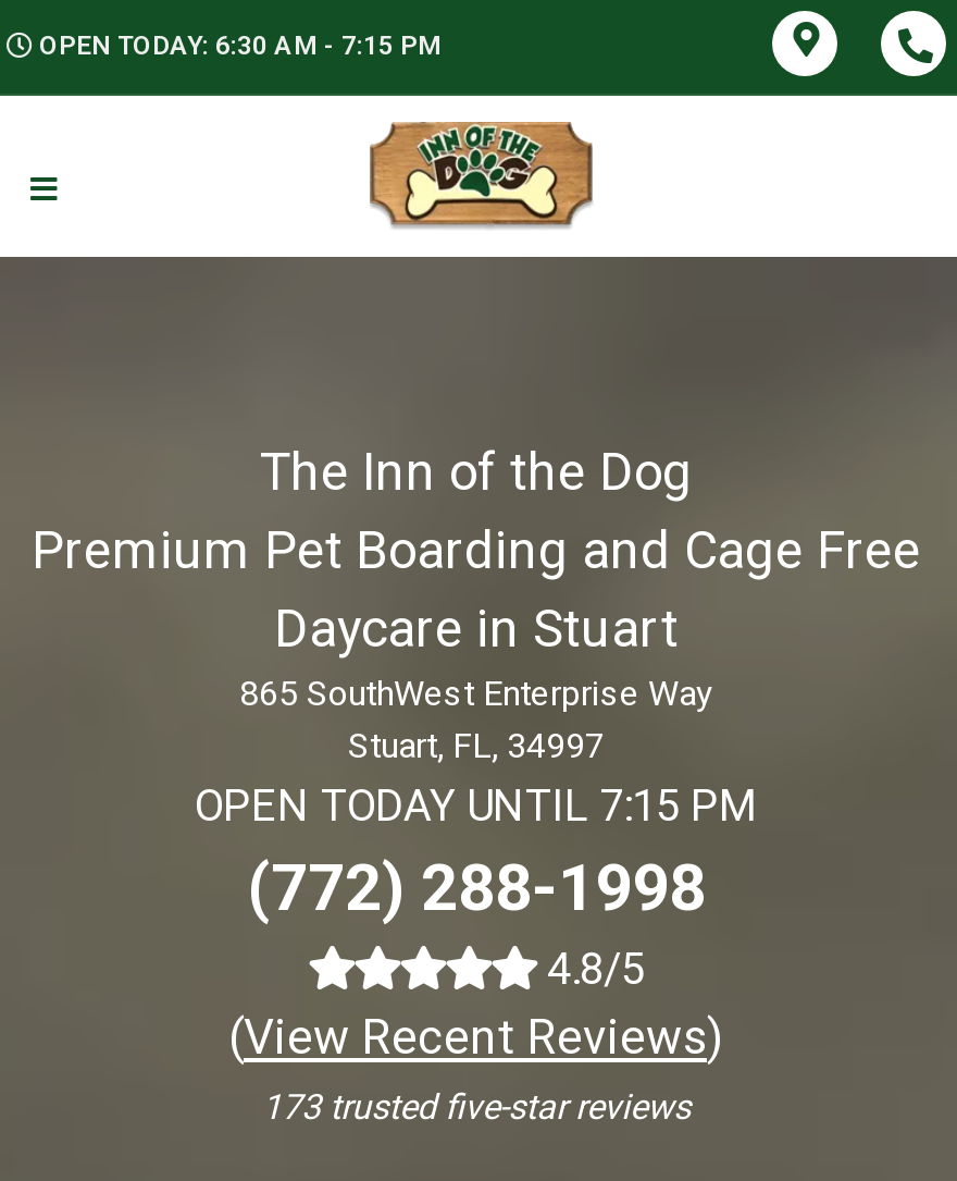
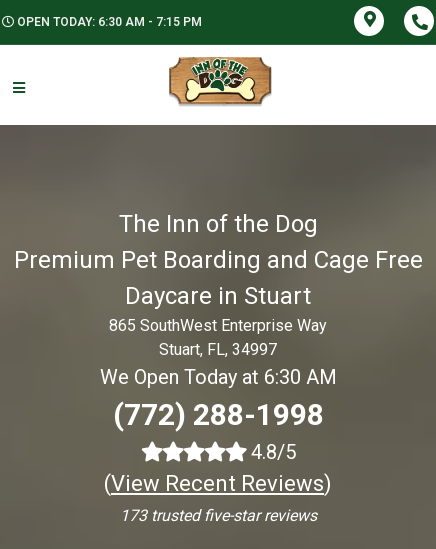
[195,778,758,831] OPEN TODAY UNTIL 7:15 PM -> [99,365,336,389] We Open Today at 6:30 AM

